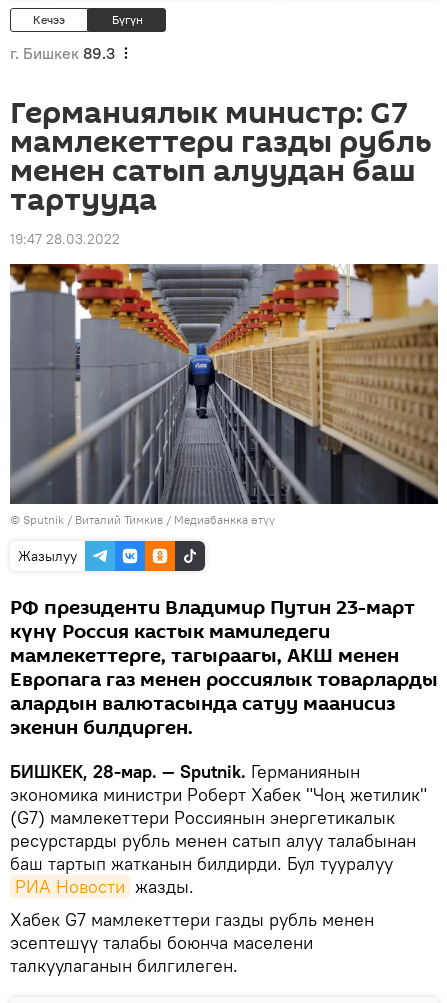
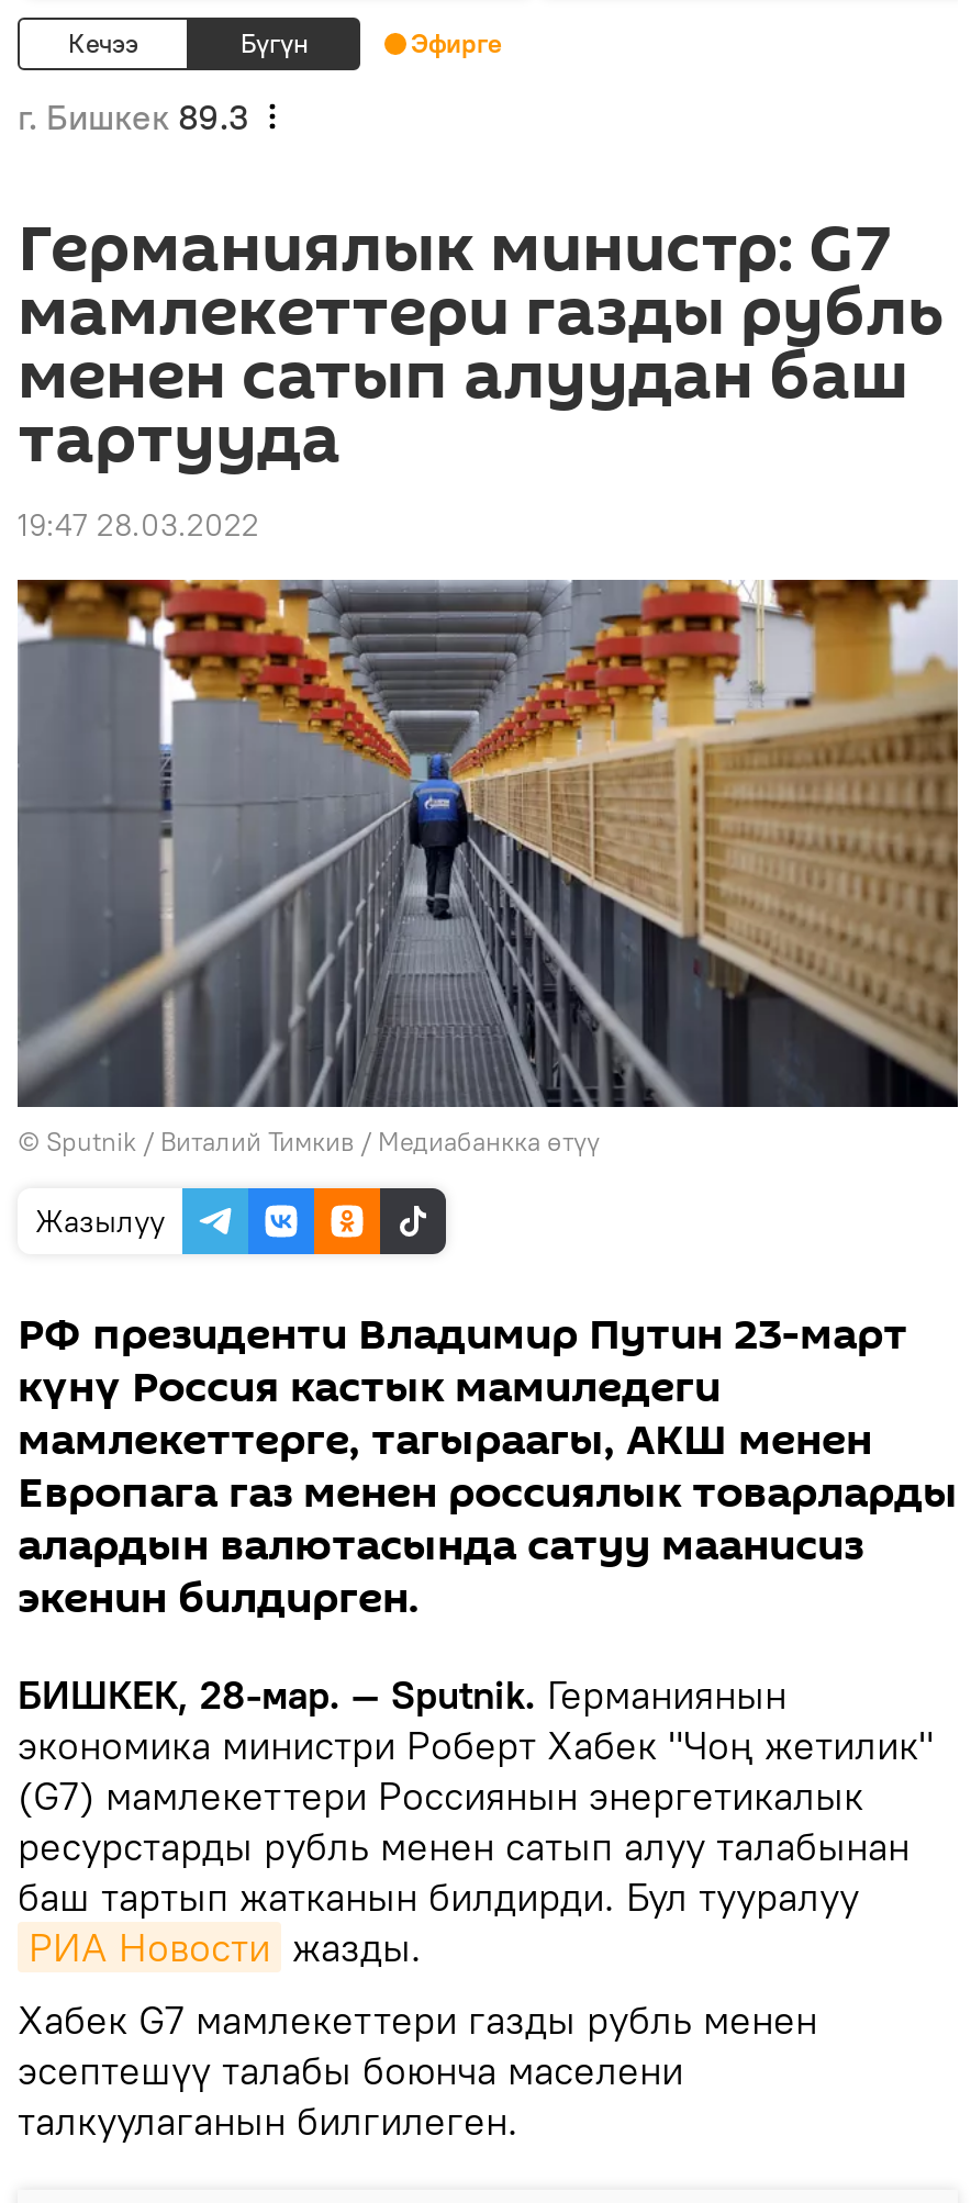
none -> [411,26,501,59] Эфирге

